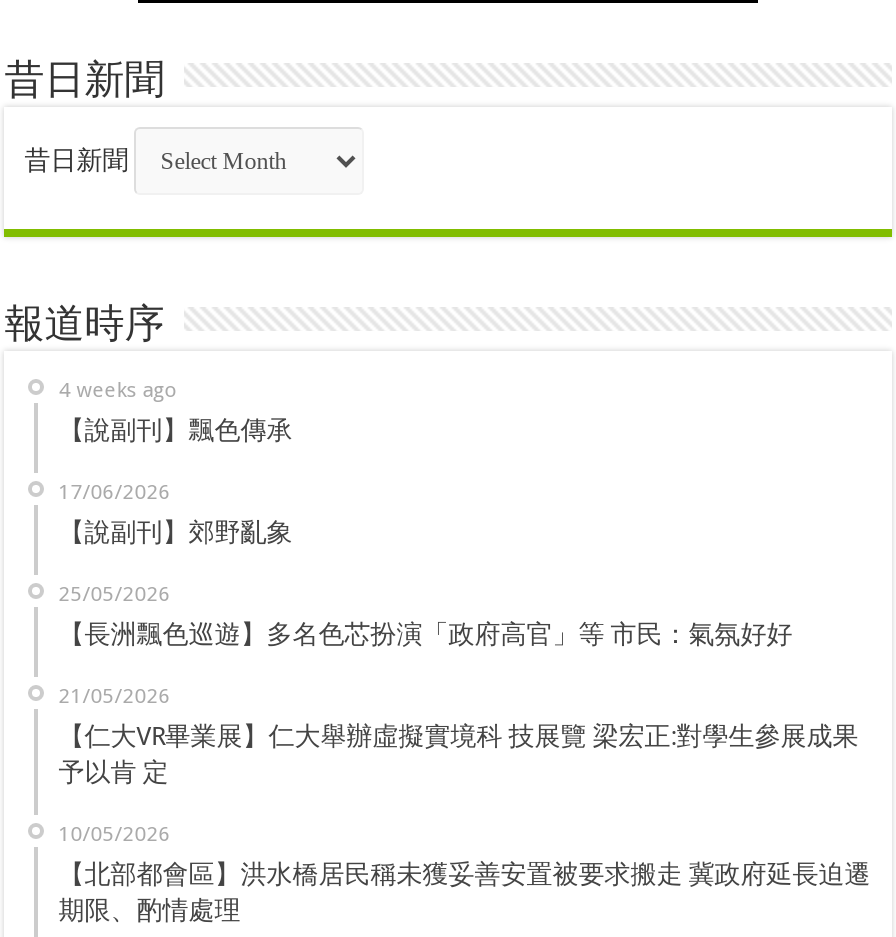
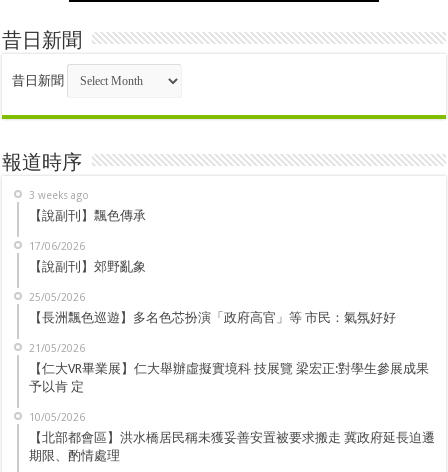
[58,377,178,401] 4 weeks ago -> [29,189,89,201] 3 weeks ago

